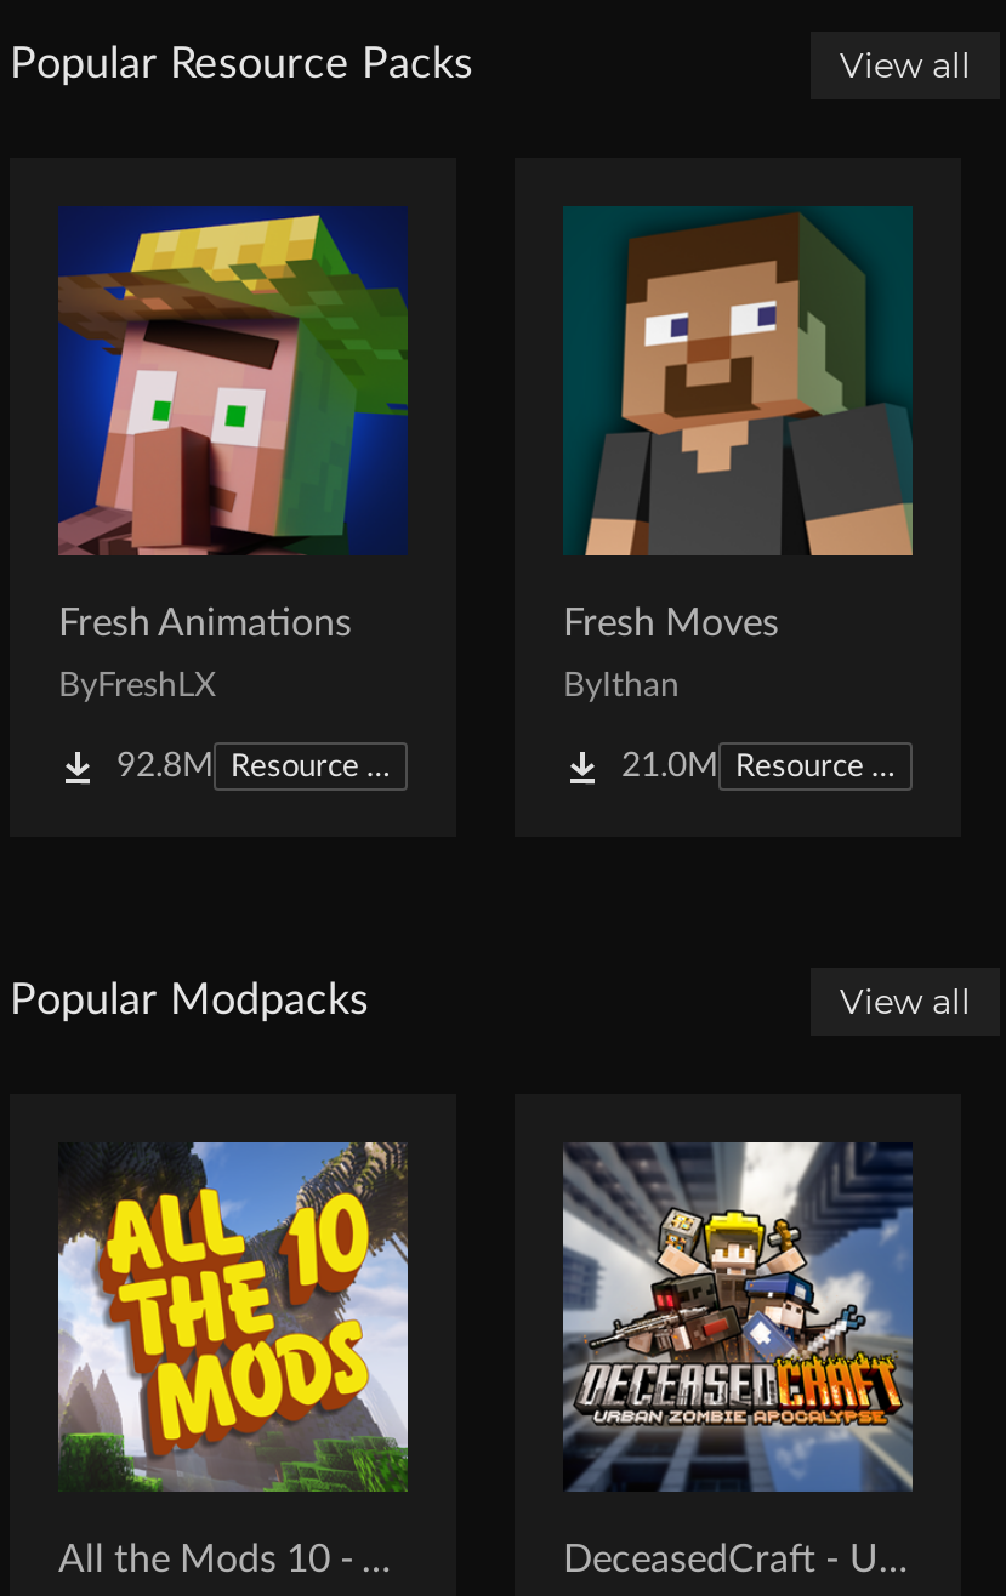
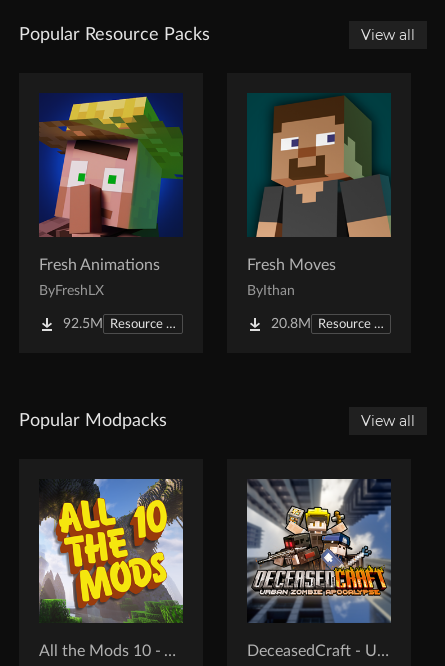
[116,749,214,783] 92.8M -> [63,317,103,331] 92.5M
[621,749,718,783] 21.0M -> [271,317,311,331] 20.8M

